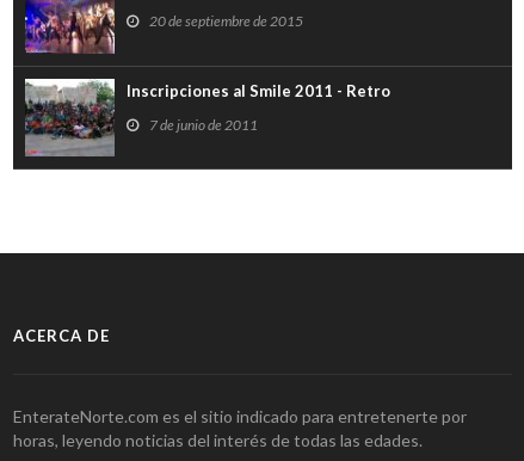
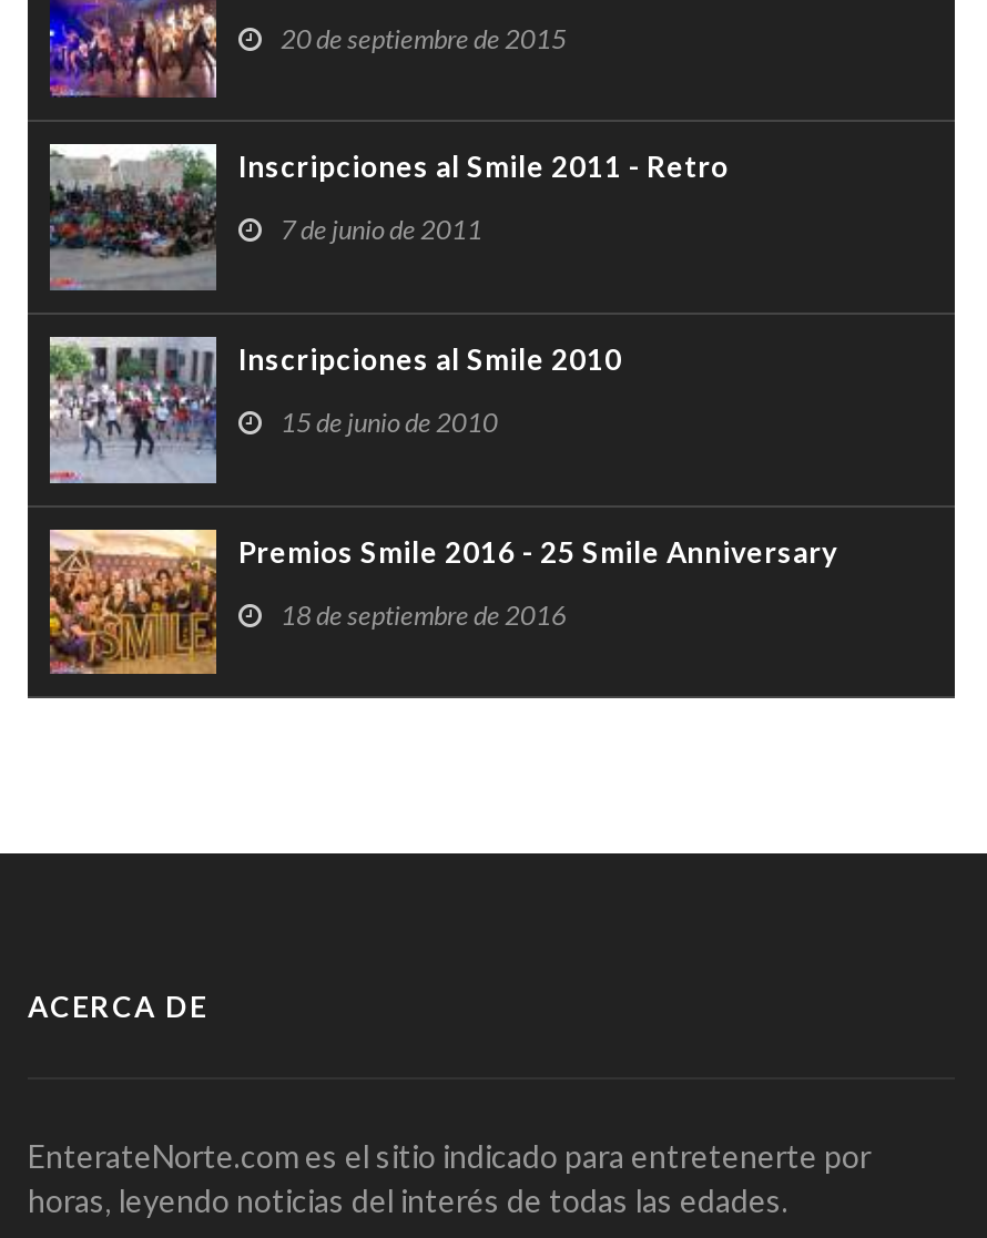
none -> [48,315,622,485] [image] | Inscripciones al Smile 2010 | 15 de junio de 2010
none -> [48,528,837,674] [image] | Premios Smile 2016 - 25 Smile Anniversary | 18 de septiembre de 2016

